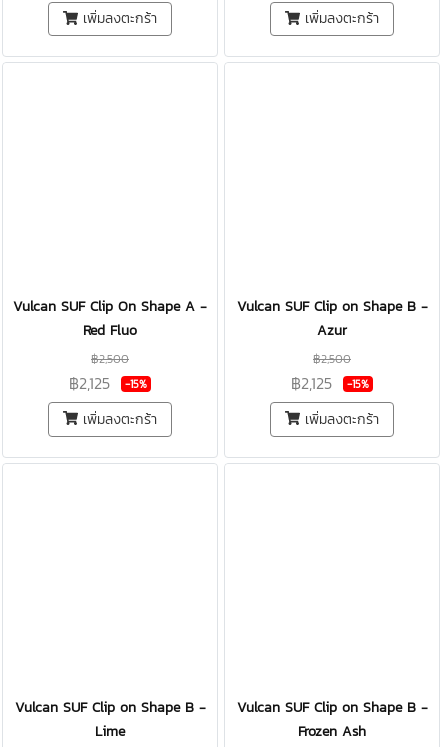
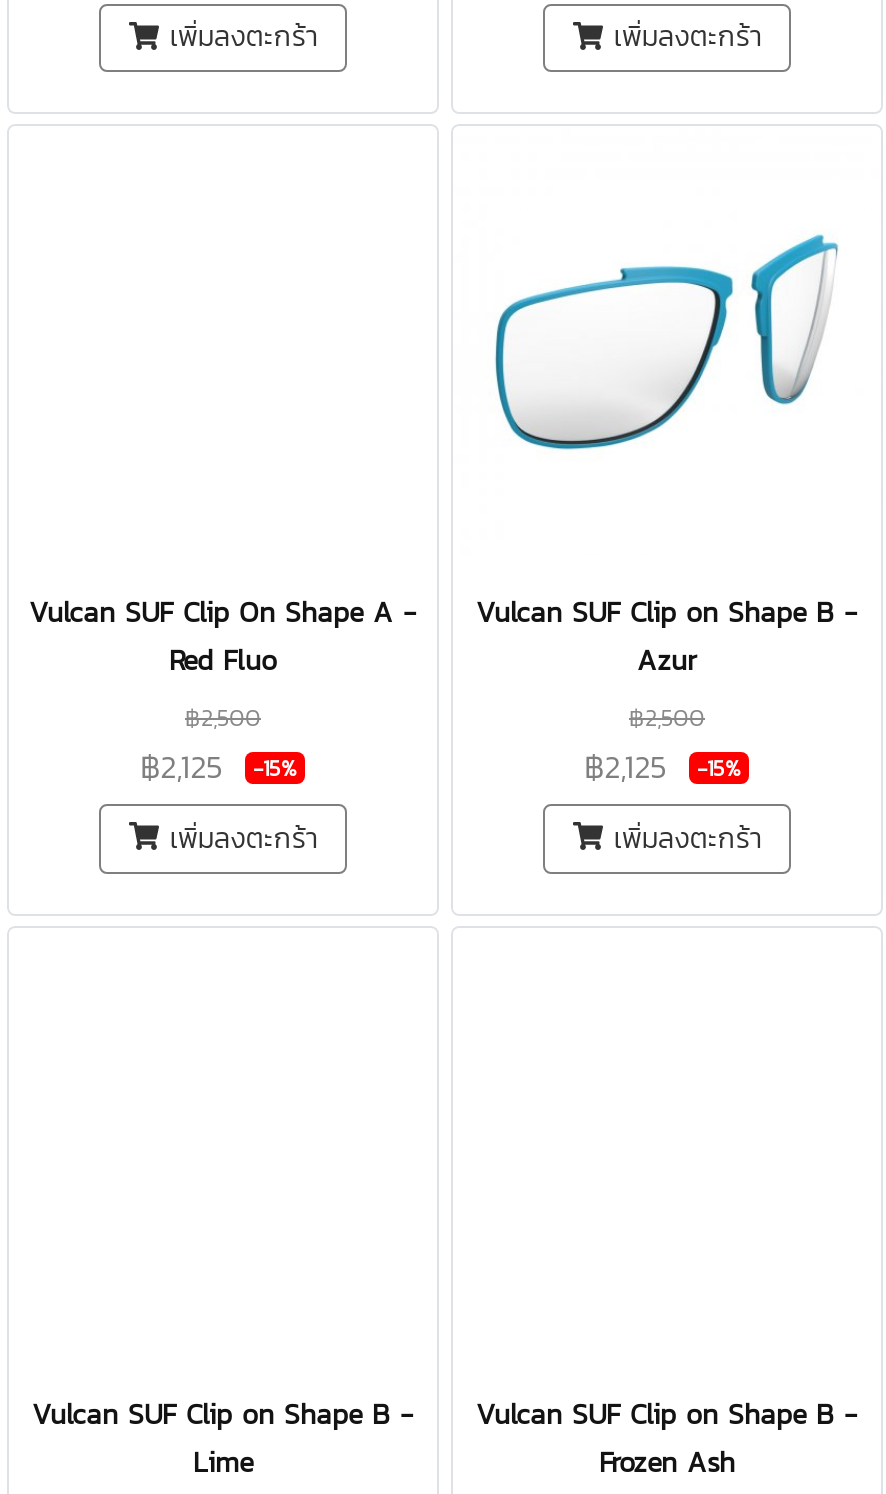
none -> [493,264,735,452] [image]
none -> [749,232,841,406] [image]

